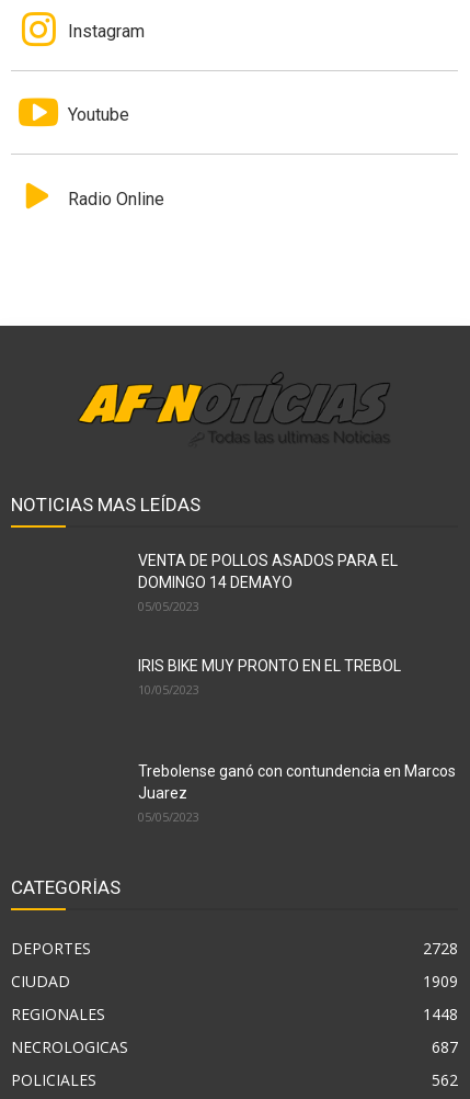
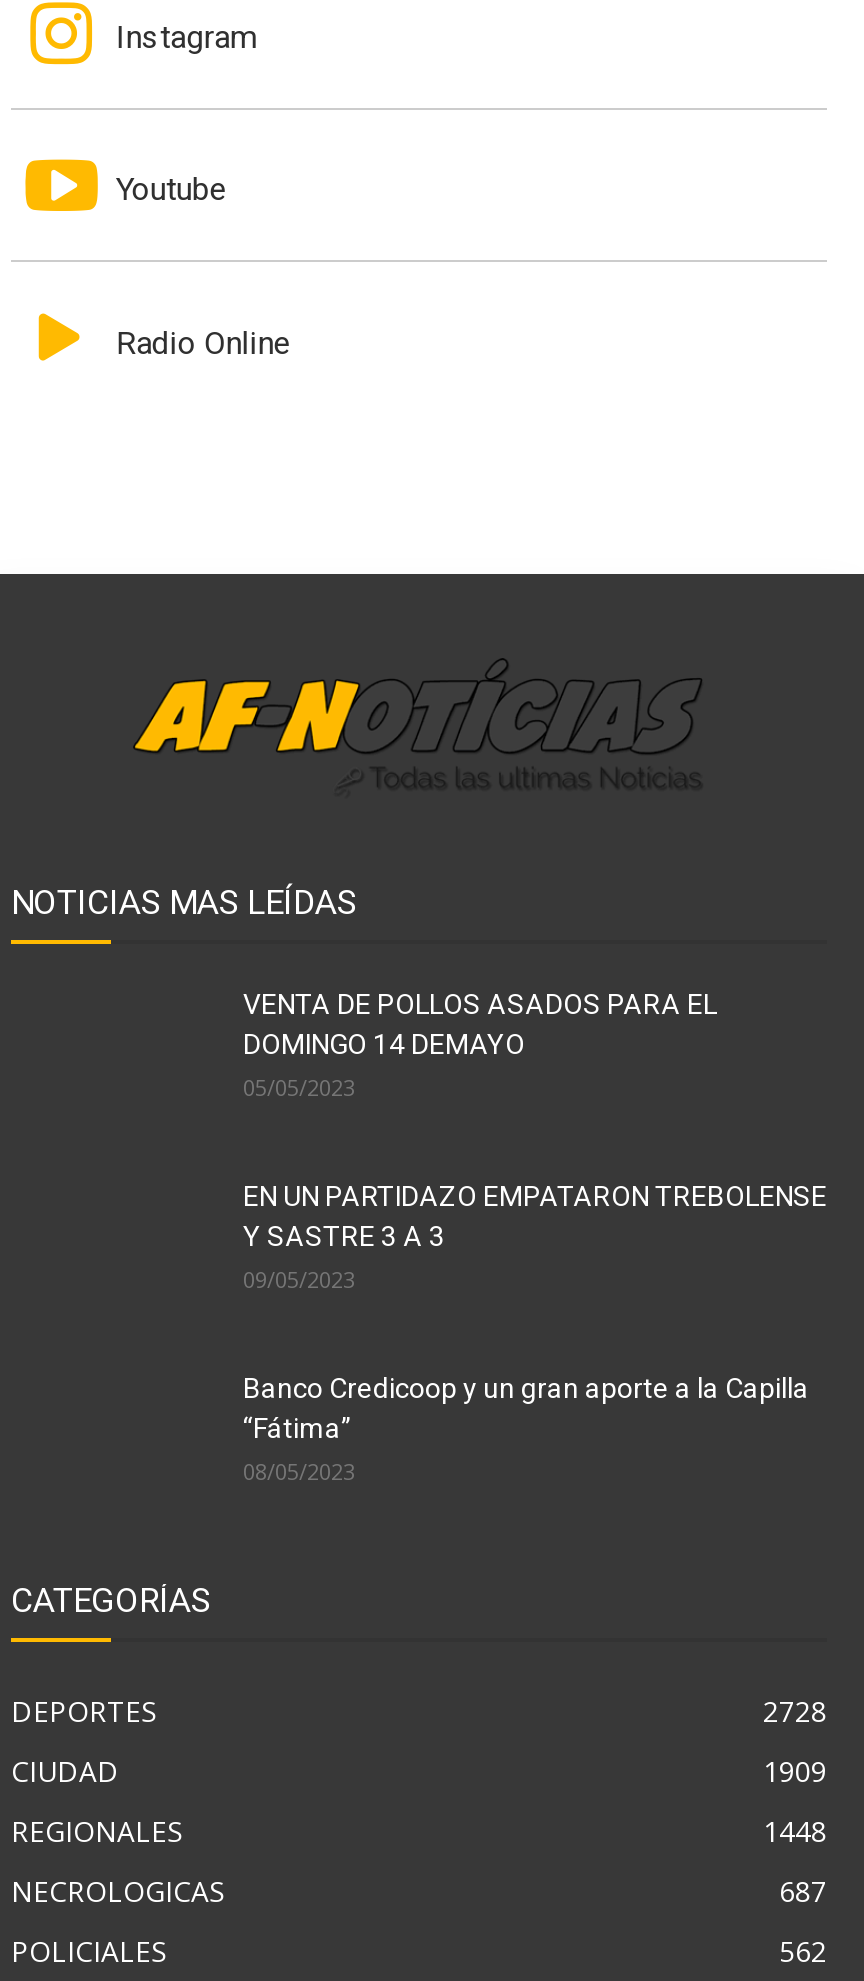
[138,657,401,698] IRIS BIKE MUY PRONTO EN EL TREBOL | 10/05/2023 -> [243,1179,827,1293] EN UN PARTIDAZO EMPATARON TREBOLENSE | Y SASTRE 3 A 3 | 09/05/2023
[138,762,456,825] Trebolense ganó con contundencia en Marcos | Juarez | 05/05/2023 -> [243,1371,809,1485] Banco Credicoop y un gran aporte a la Capilla | “Fátima” | 08/05/2023

